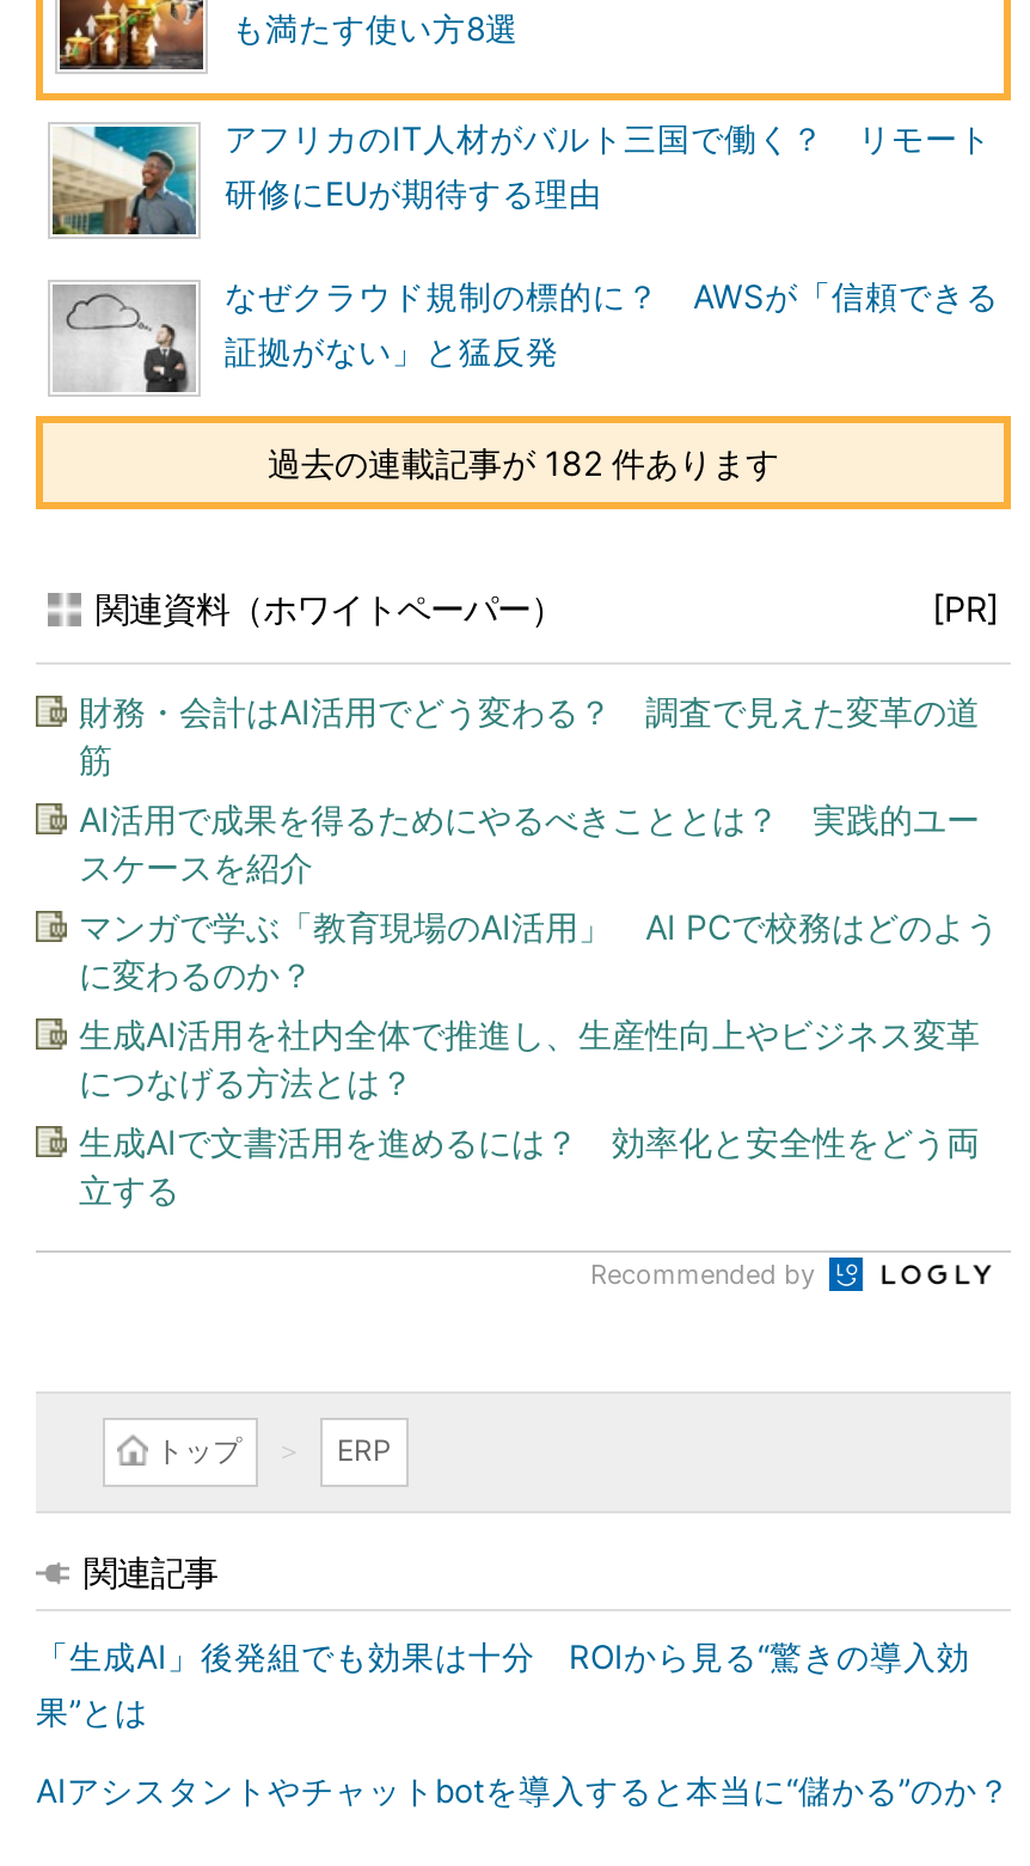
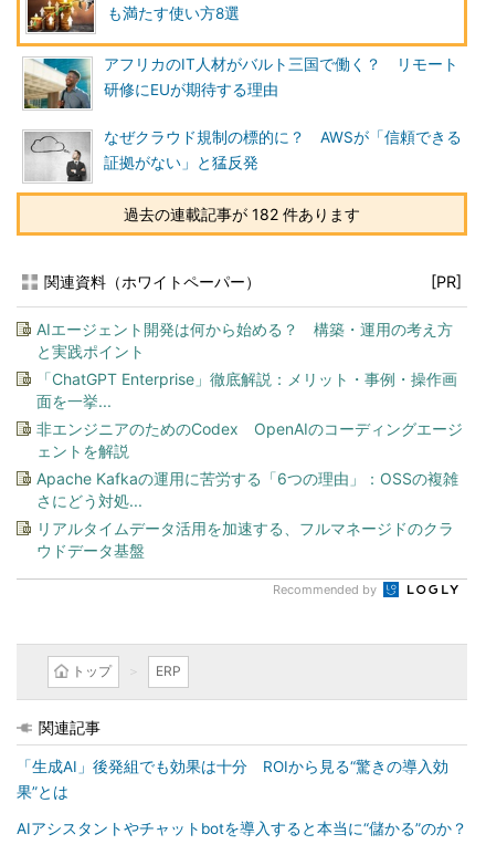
[79,691,980,779] 財務・会計はAI活用でどう変わる？ 調査で見えた変革の道 | 筋 -> [36,320,453,361] AIエージェント開発は何から始める？ 構築・運用の考え方 | と実践ポイント
[79,799,980,887] AI活用で成果を得るためにやるべきこととは？ 実践的ユー | スケースを紹介 -> [36,369,457,410] 「ChatGPT Enterprise」徹底解説：メリット・事例・操作画 | 面を一挙...
[79,906,999,995] マンガで学ぶ「教育現場のAI活用」 AI PCで校務はどのよう | に変わるのか？ -> [36,419,463,460] 非エンジニアのためのCodex OpenAIのコーディングエージ | ェントを解説
[79,1014,980,1102] 生成AI活用を社内全体で推進し、生産性向上やビジネス変革 | につなげる方法とは？ -> [36,469,458,510] Apache Kafkaの運用に苦労する「6つの理由」：OSSの複雑 | さにどう対処...
[79,1121,980,1210] 生成AIで文書活用を進めるには？ 効率化と安全性をどう両 | 立する -> [36,519,454,560] リアルタイムデータ活用を加速する、フルマネージドのクラ | ウドデータ基盤

